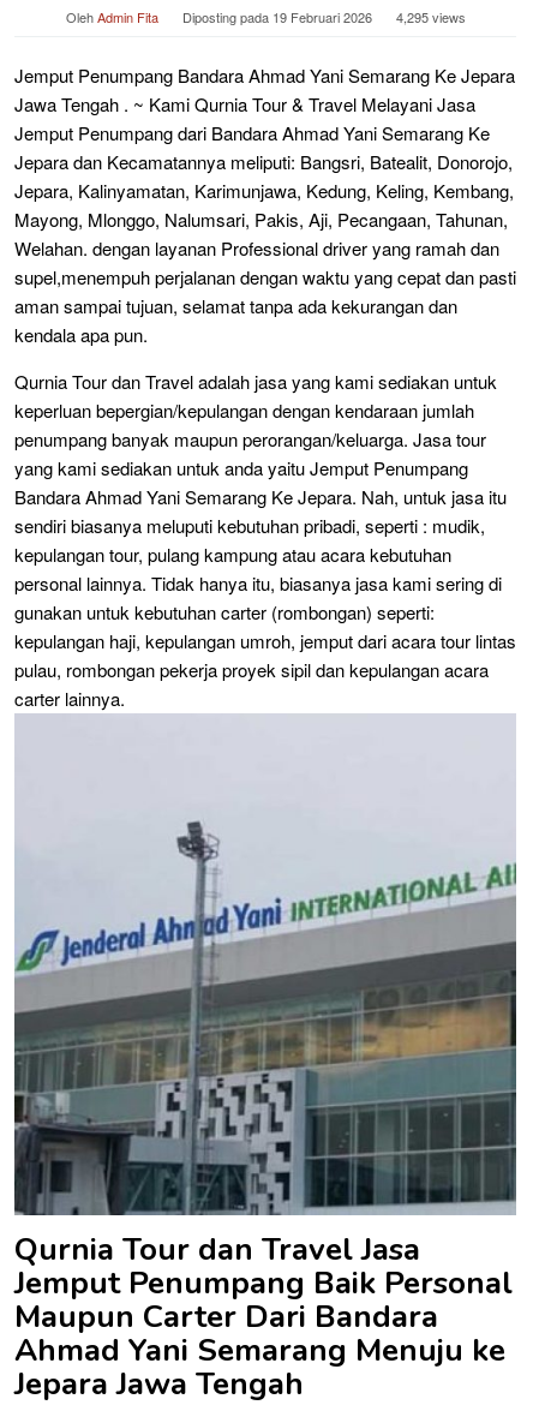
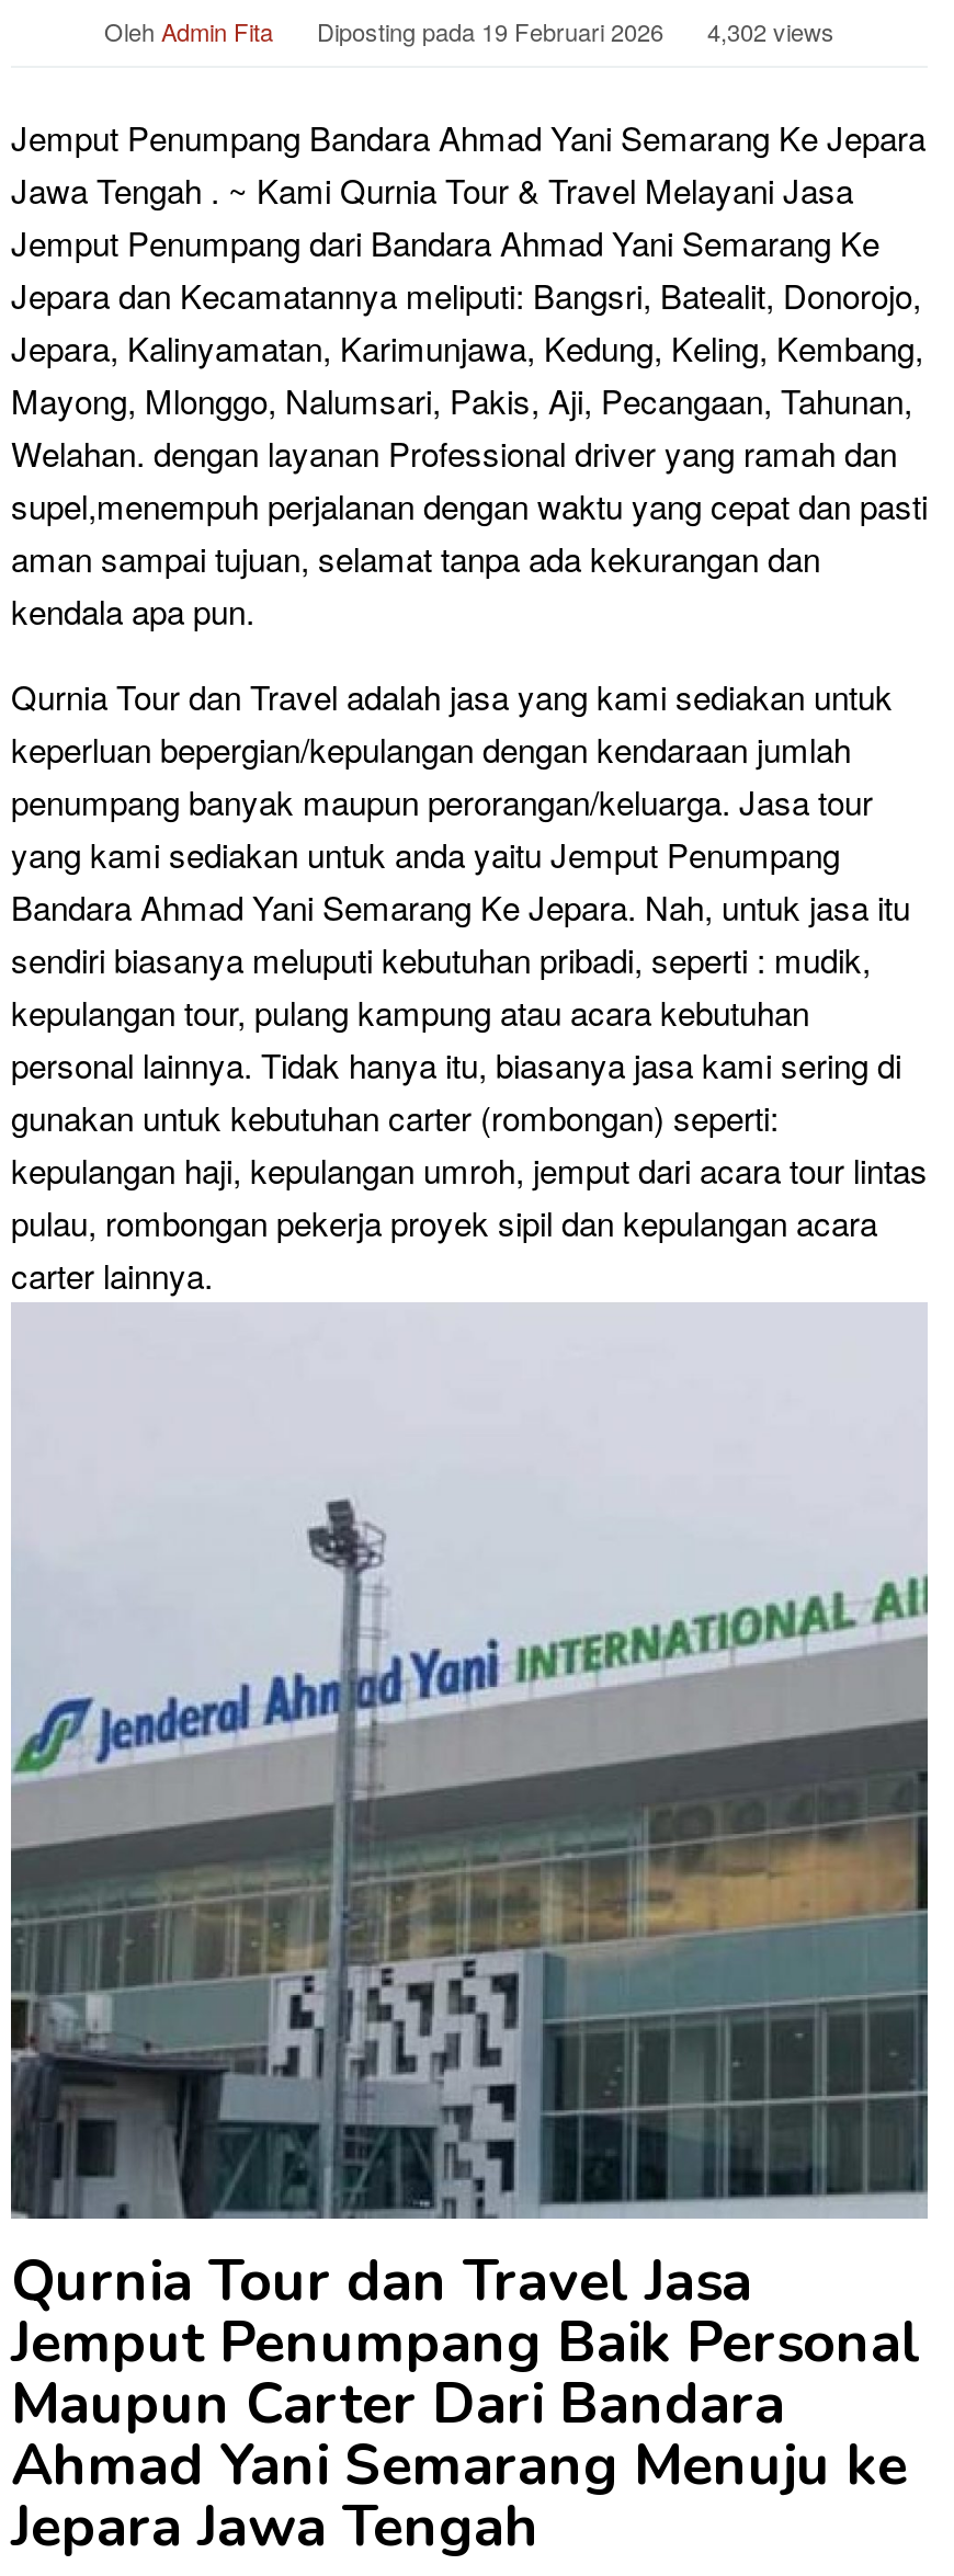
[65,7,465,26] Oleh Admin Fita Diposting pada 19 Februari 2026 4,295 views -> [104,13,834,48] Oleh Admin Fita Diposting pada 19 Februari 2026 4,302 views

